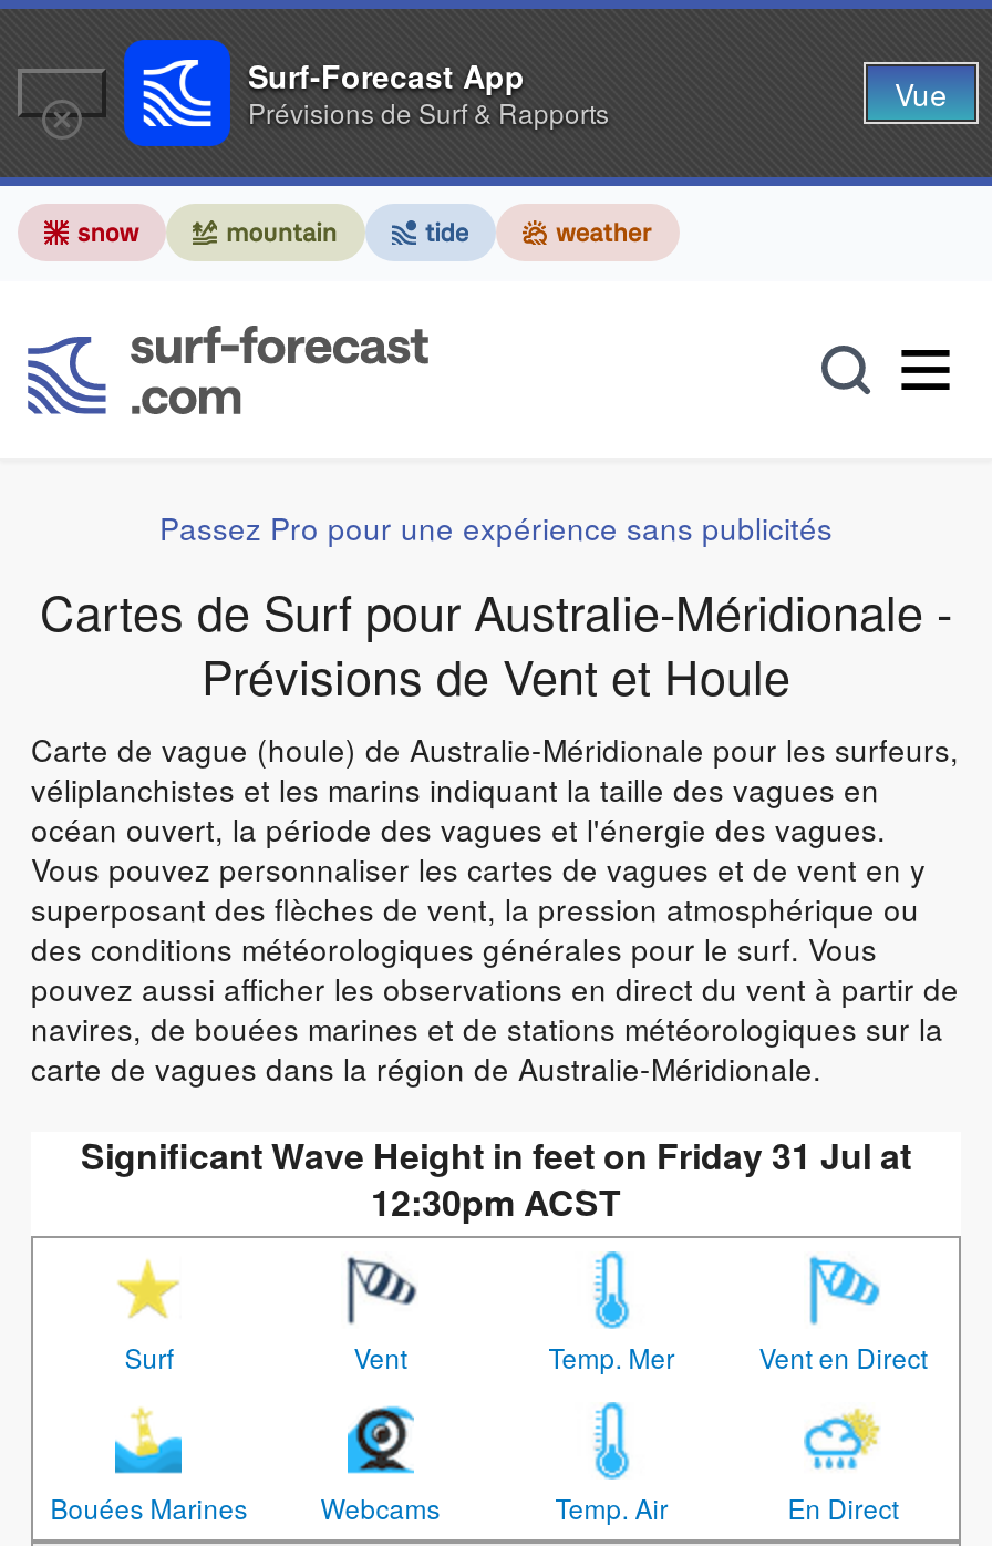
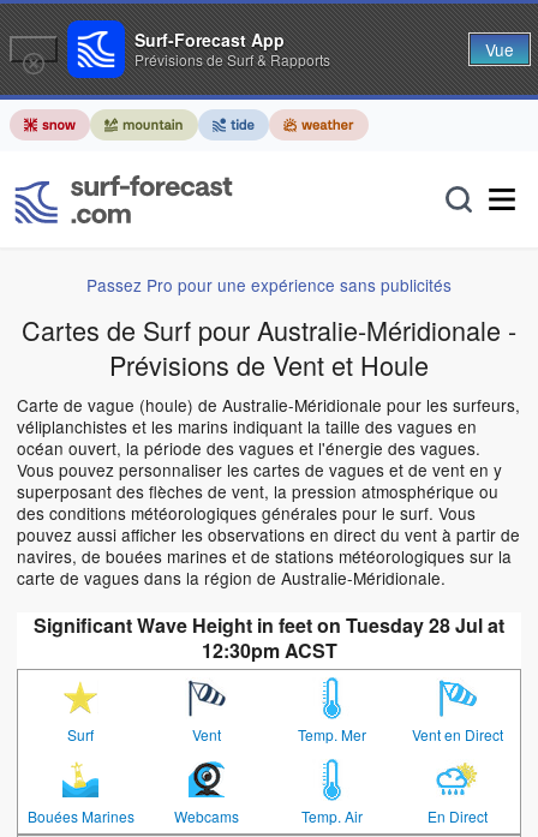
[81,1130,911,1181] Significant Wave Height in feet on Friday 31 Jul at -> [34,611,504,639] Significant Wave Height in feet on Tuesday 28 Jul at

